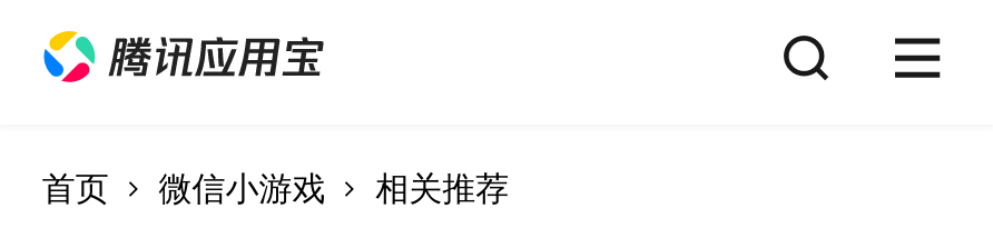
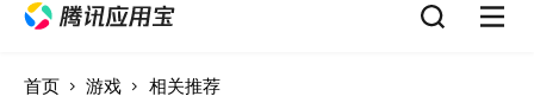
[159,168,326,208] 微信小游戏 -> [86,75,122,97] 游戏

